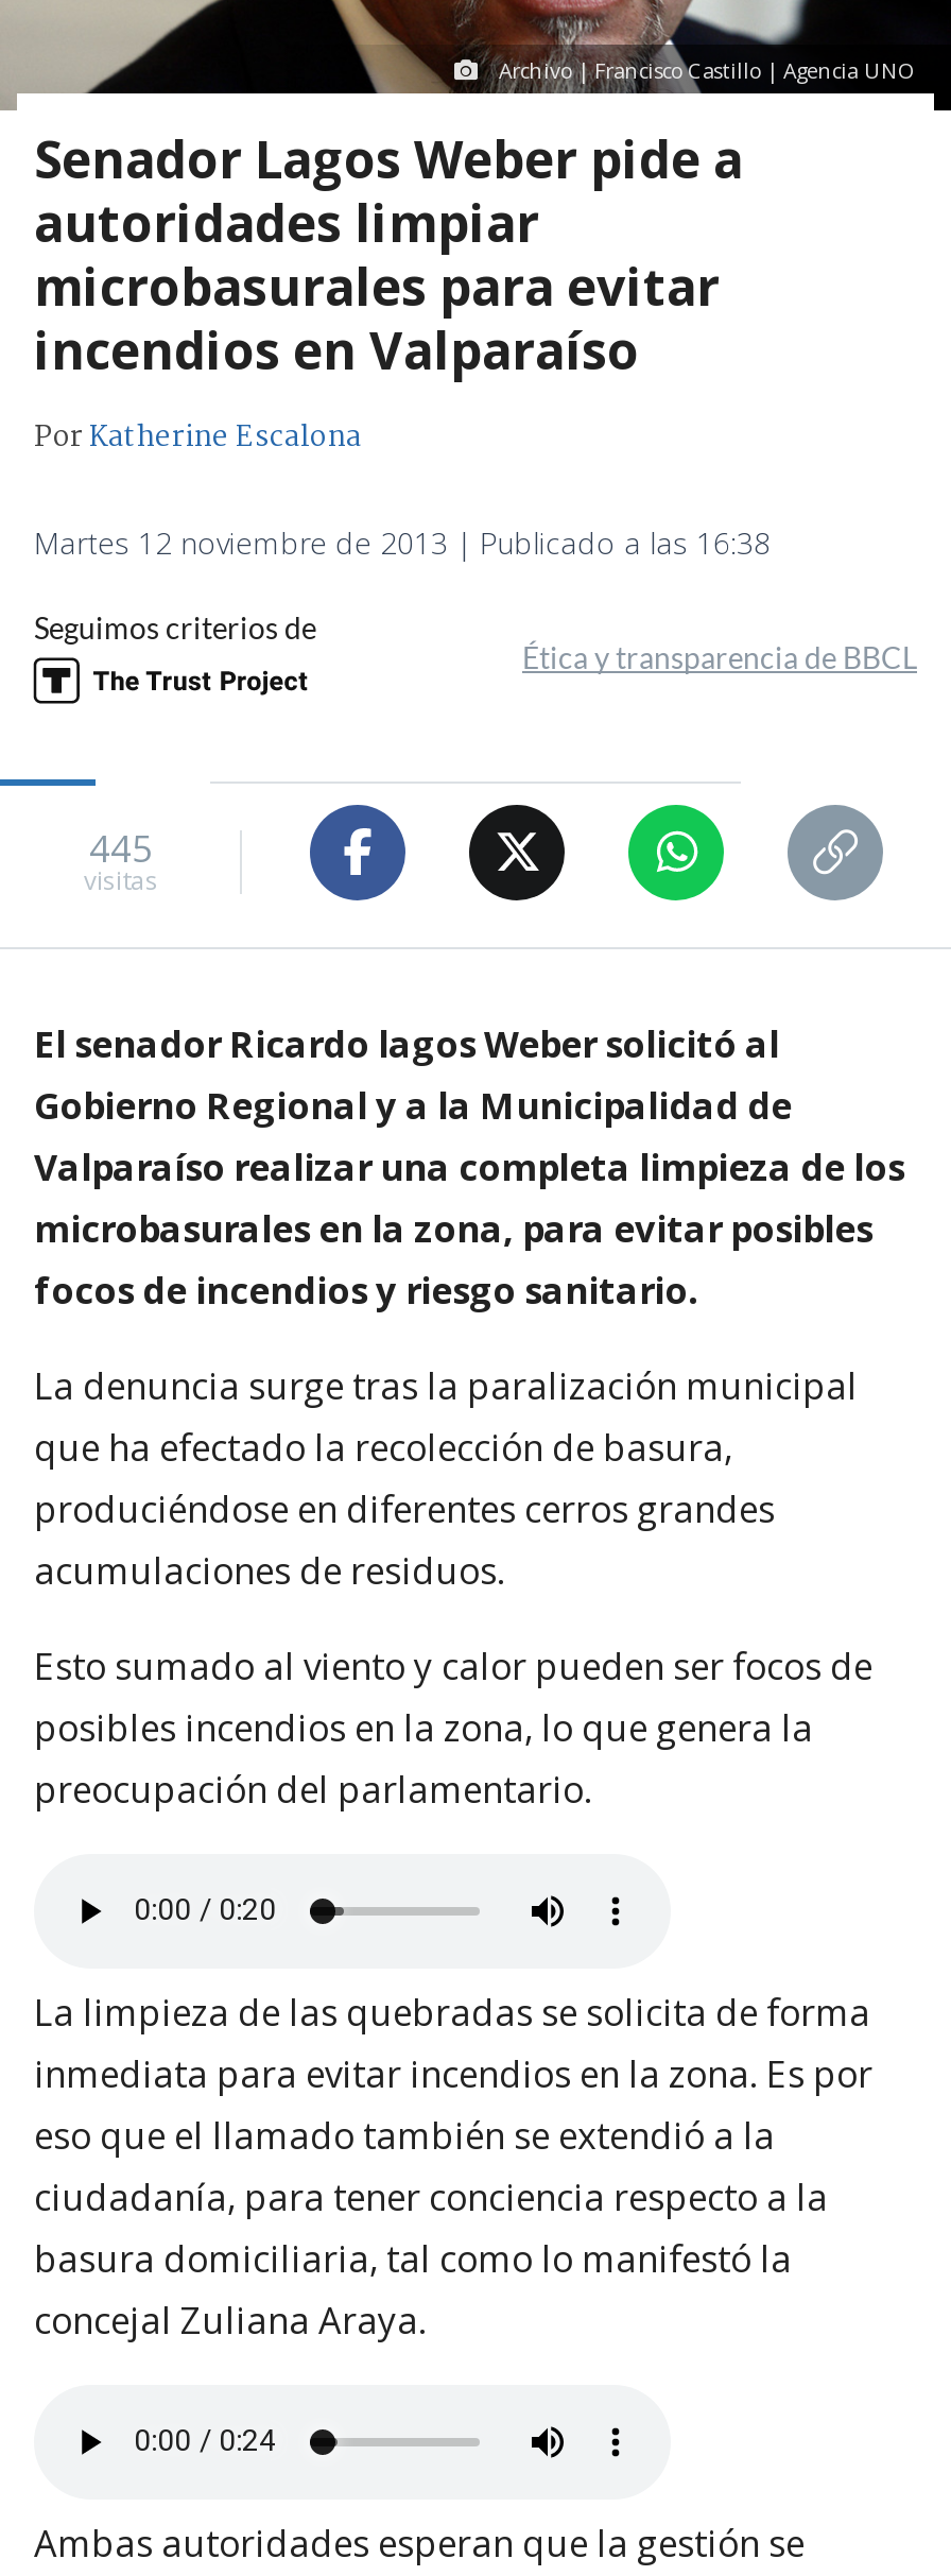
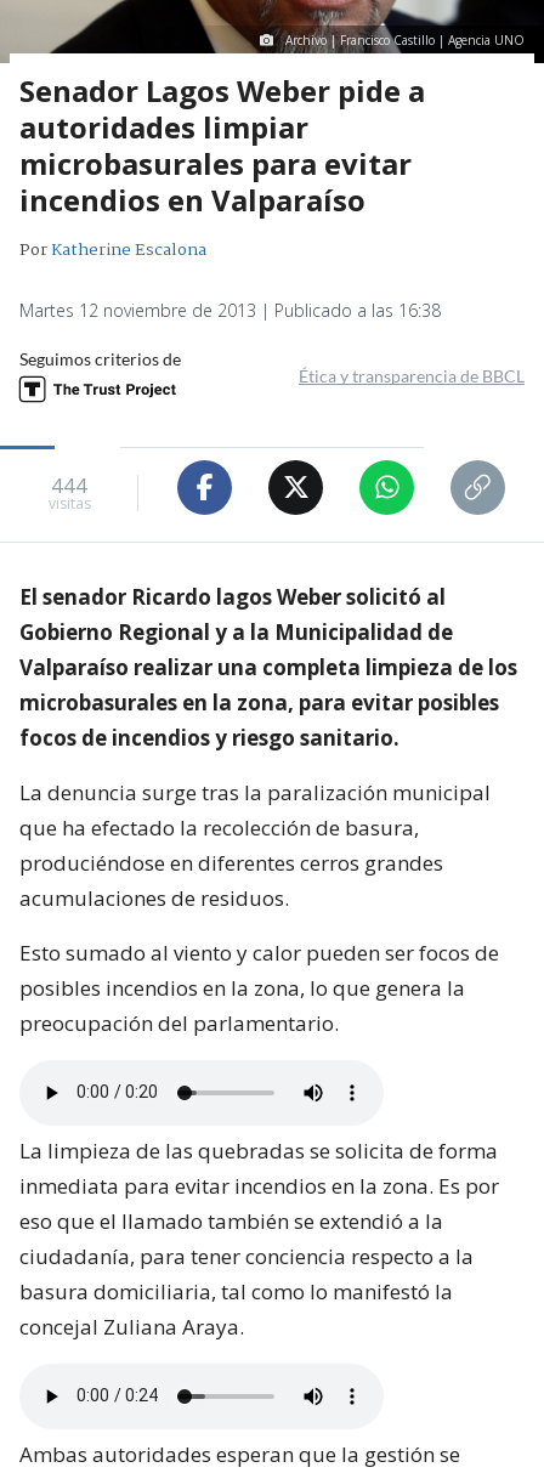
[89,825,153,873] 445 -> [51,472,87,499] 444

